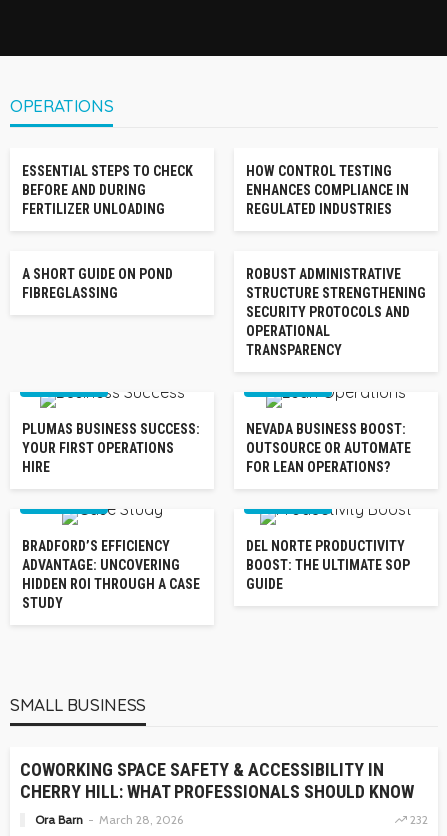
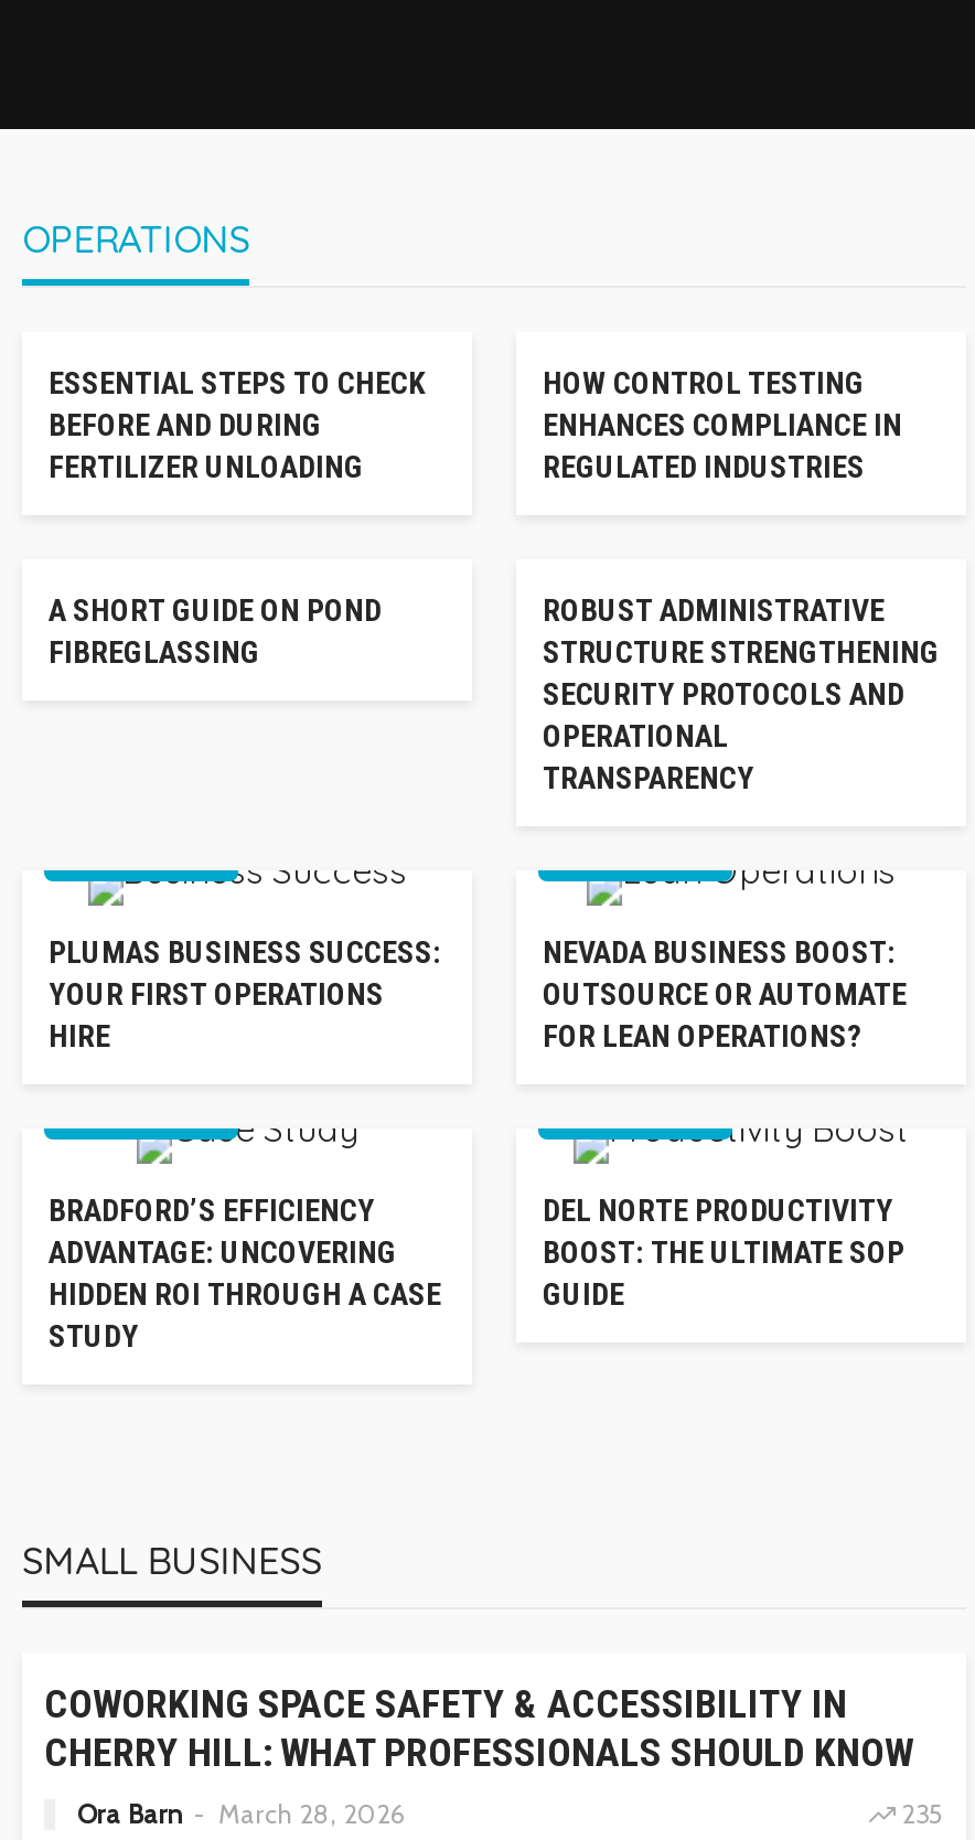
[410,812,428,827] 232 -> [902,1797,944,1830] 235

